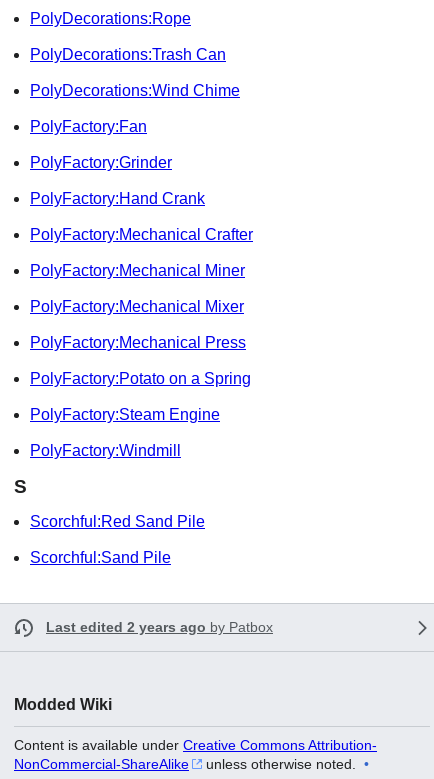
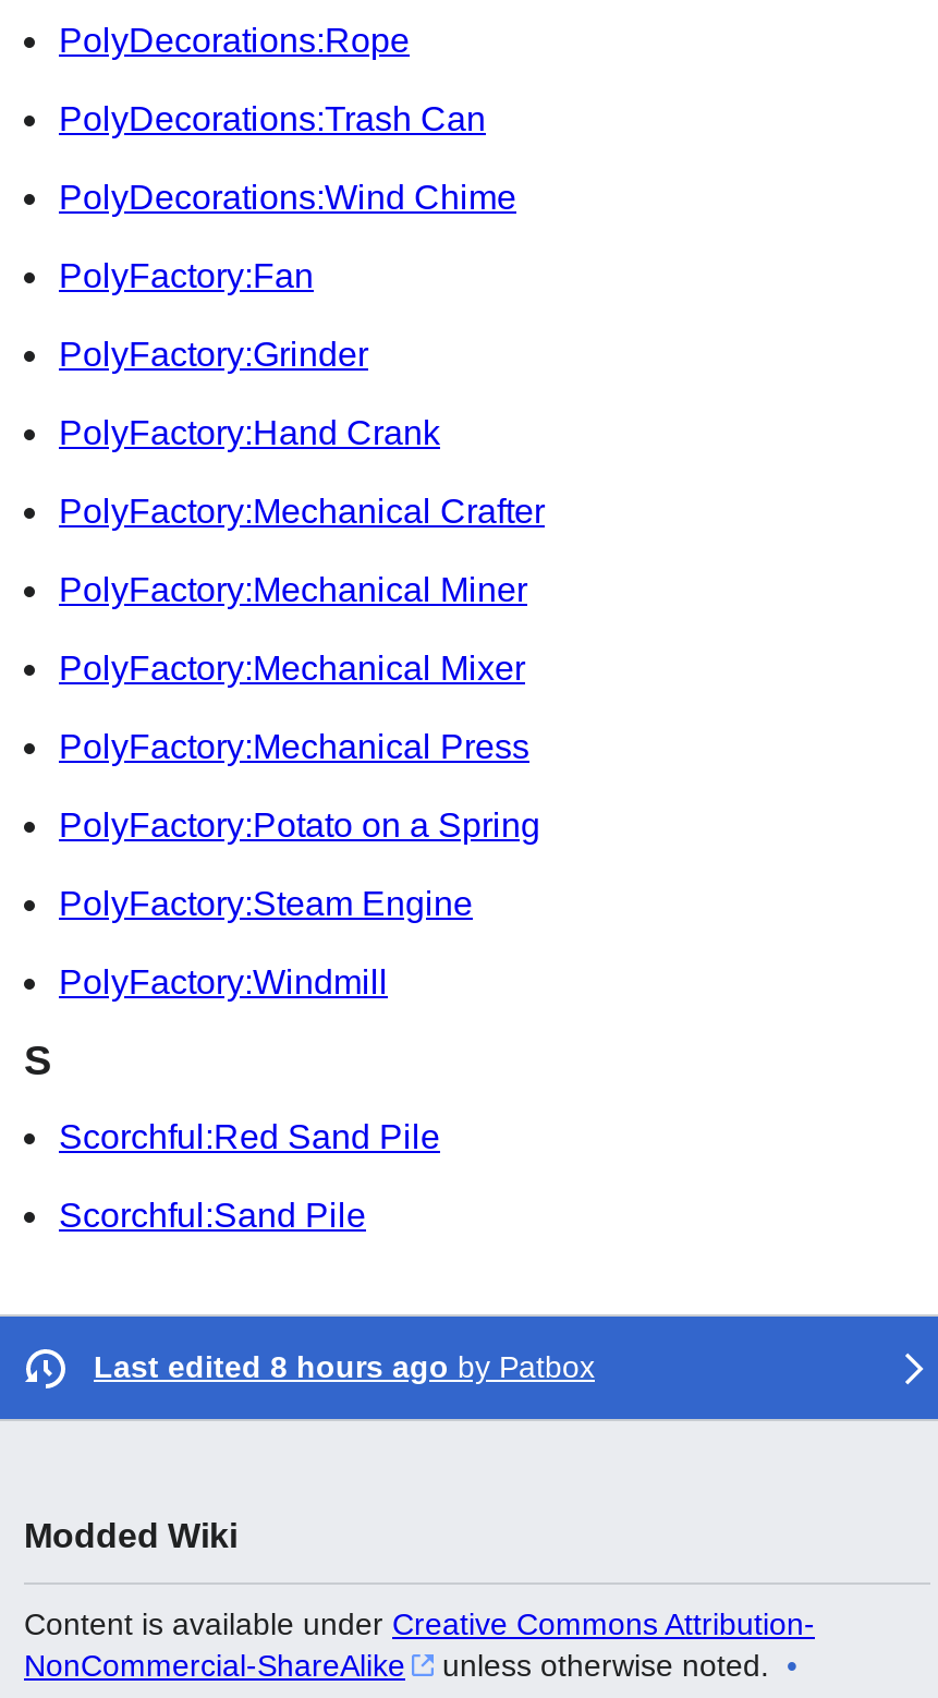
[46,619,273,635] Last edited 2 years ago by Patbox -> [94,1349,595,1384] Last edited 8 hours ago by Patbox

